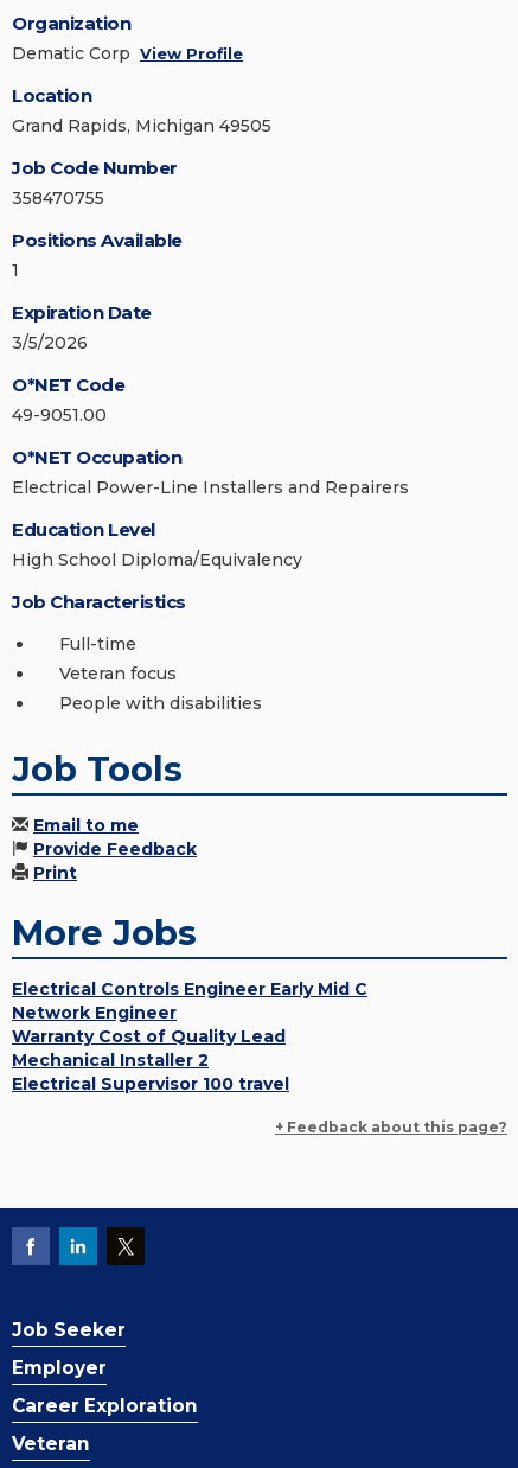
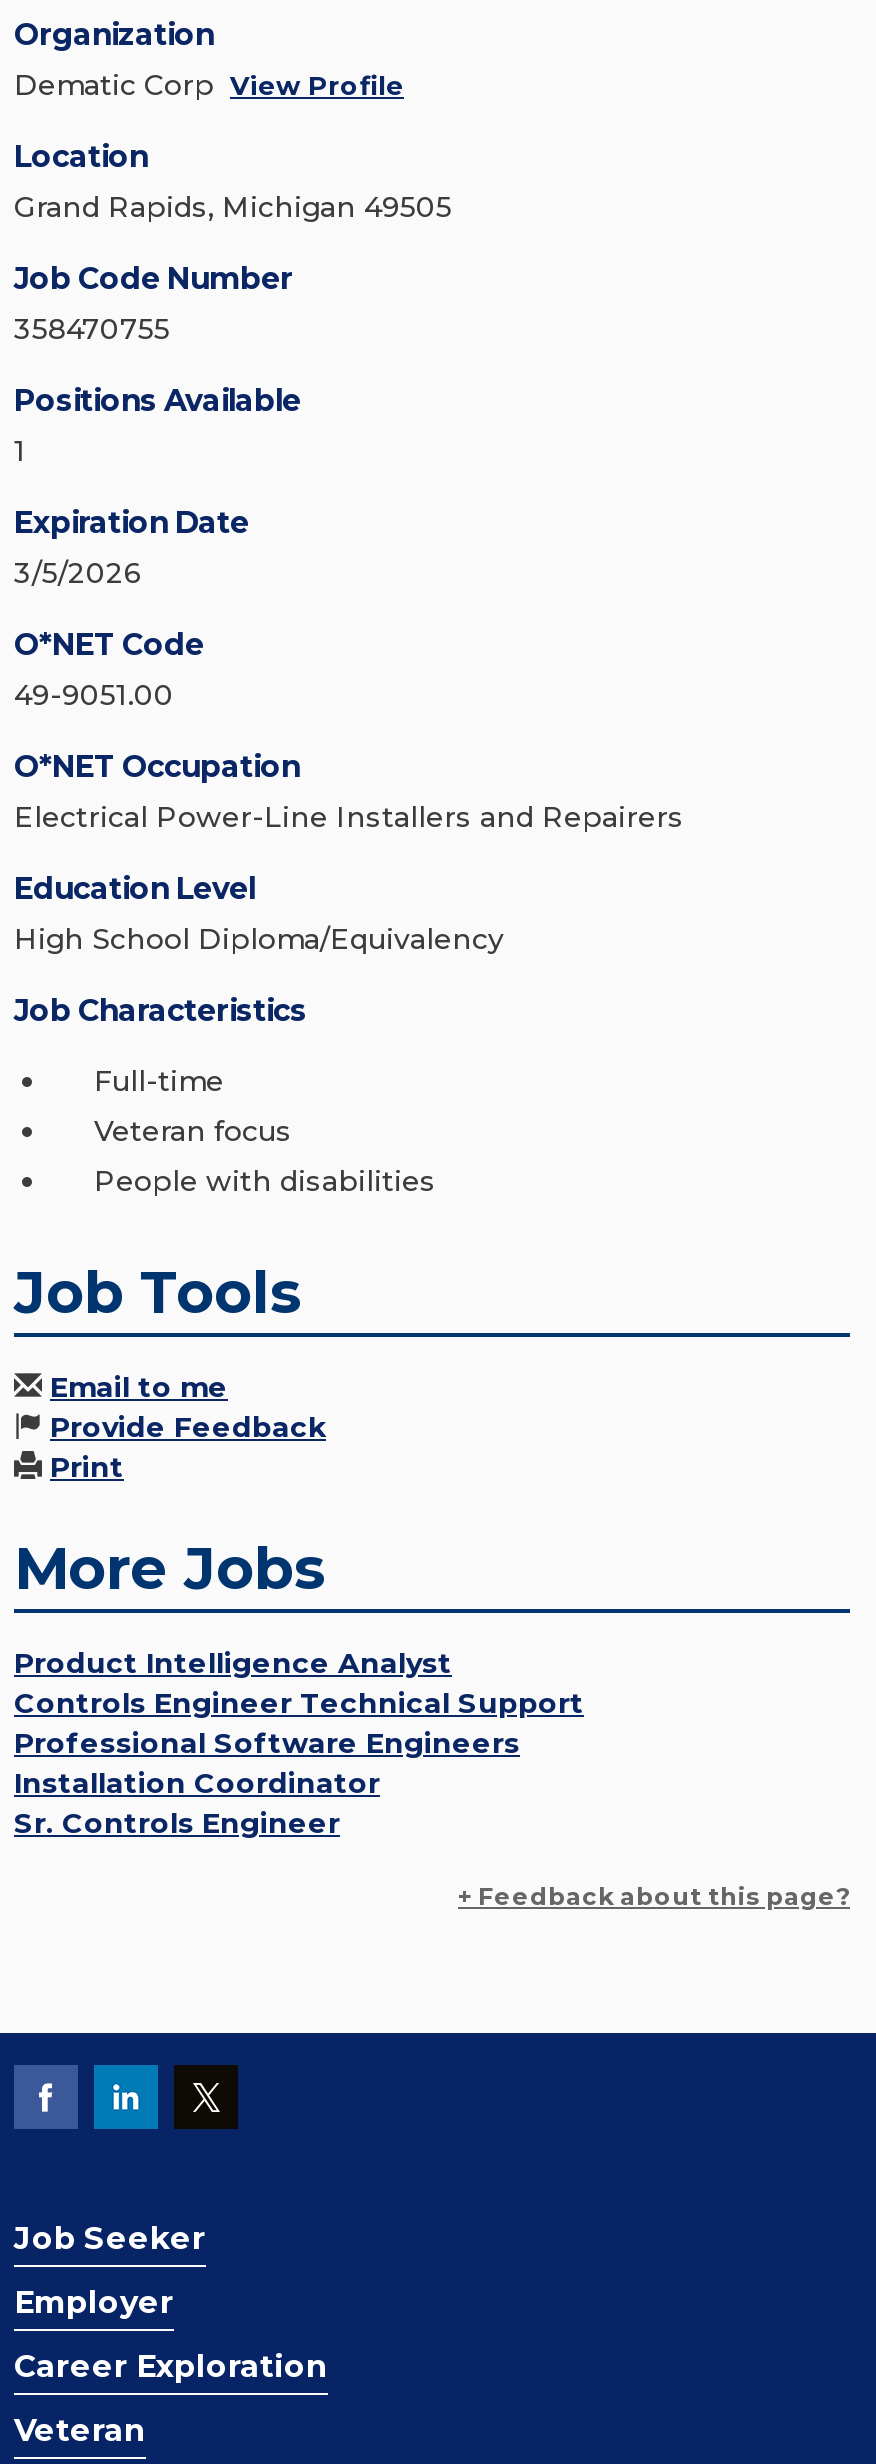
[12,979,367,1095] Electrical Controls Engineer Early Mid C | Network Engineer | Warranty Cost of Quality Lead | Mechanical Installer 2 | Electrical Supervisor 100 travel -> [14,1646,584,1842] Product Intelligence Analyst | Controls Engineer Technical Support | Professional Software Engineers | Installation Coordinator | Sr. Controls Engineer

